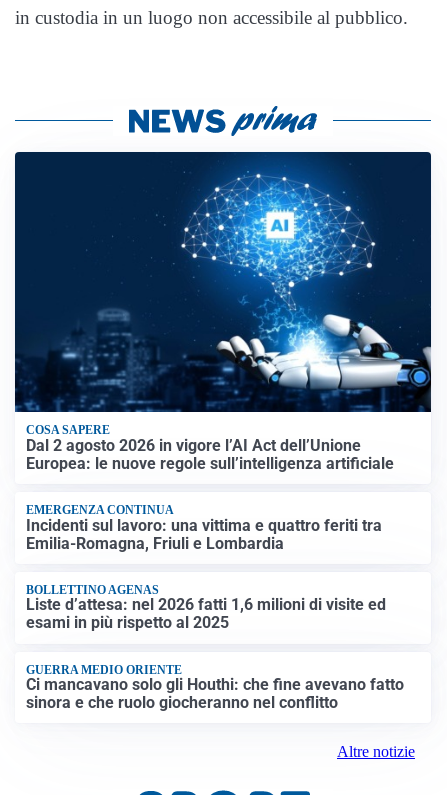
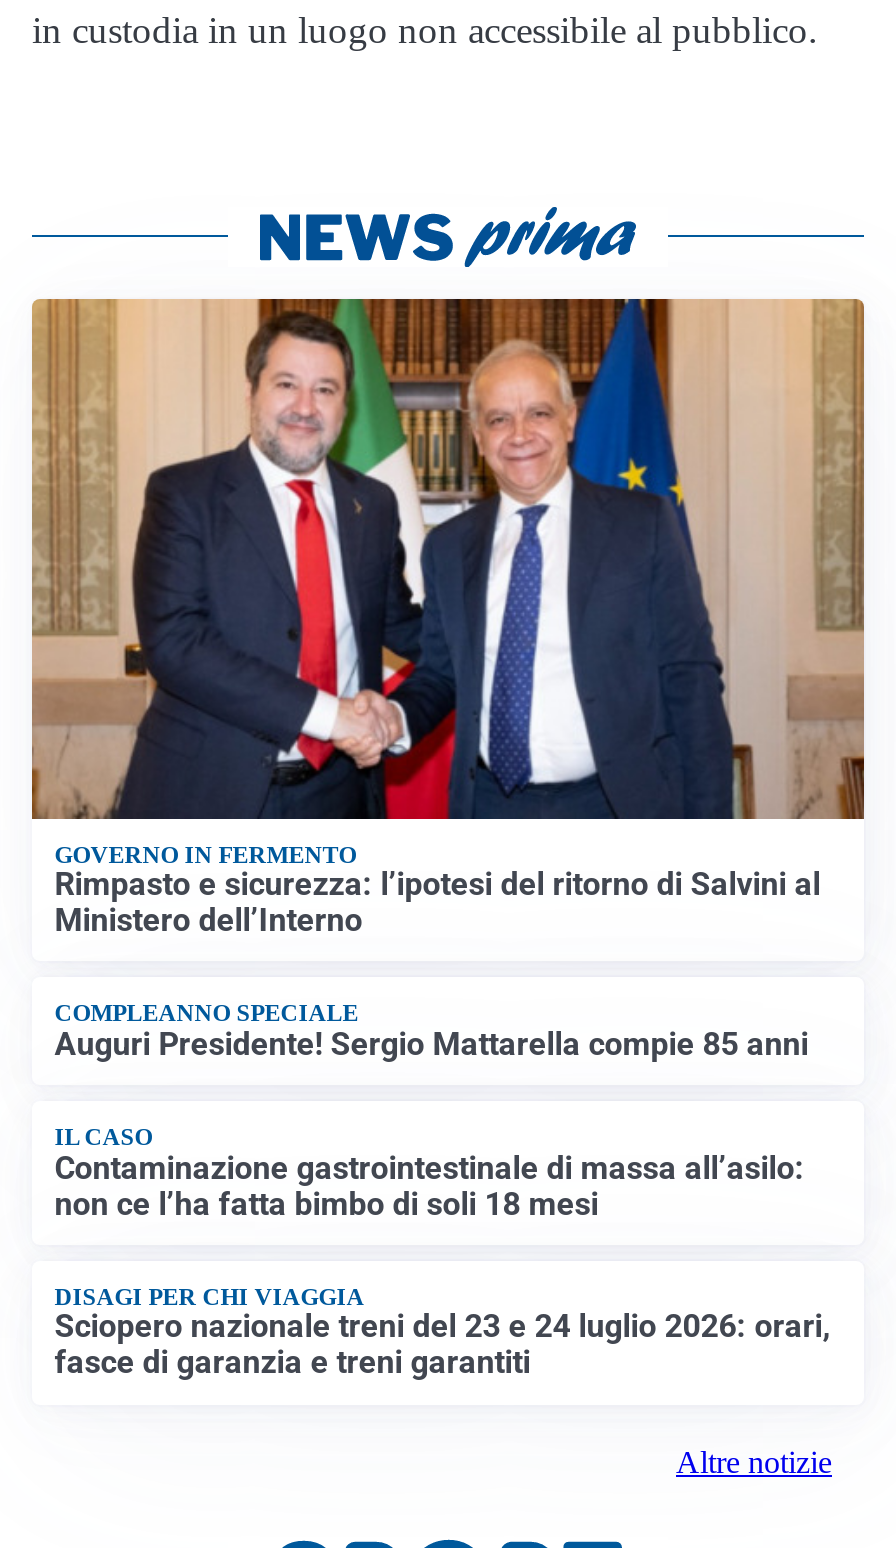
[14,151,432,473] [image] | COSA SAPERE | Dal 2 agosto 2026 in vigore l’AI Act dell’Unione | Europea: le nuove regole sull’intelligenza artificiale -> [30,296,866,940] [image] | GOVERNO IN FERMENTO | Rimpasto e sicurezza: l’ipotesi del ritorno di Salvini al | Ministero dell’Interno
[26,503,382,553] EMERGENZA CONTINUA | Incidenti sul lavoro: una vittima e quattro feriti tra | Emilia-Romagna, Friuli e Lombardia -> [54,1000,808,1063] COMPLEANNO SPECIALE | Auguri Presidente! Sergio Mattarella compie 85 anni
[26,583,386,632] BOLLETTINO AGENAS | Liste d’attesa: nel 2026 fatti 1,6 milioni di visite ed | esami in più rispetto al 2025 -> [54,1124,804,1223] IL CASO | Contaminazione gastrointestinale di massa all’asilo: | non ce l’ha fatta bimbo di soli 18 mesi
[26,663,404,712] GUERRA MEDIO ORIENTE | Ci mancavano solo gli Houthi: che fine avevano fatto | sinora e che ruolo giocheranno nel conflitto -> [54,1283,830,1382] DISAGI PER CHI VIAGGIA | Sciopero nazionale treni del 23 e 24 luglio 2026: orari, | fasce di garanzia e treni garantiti

